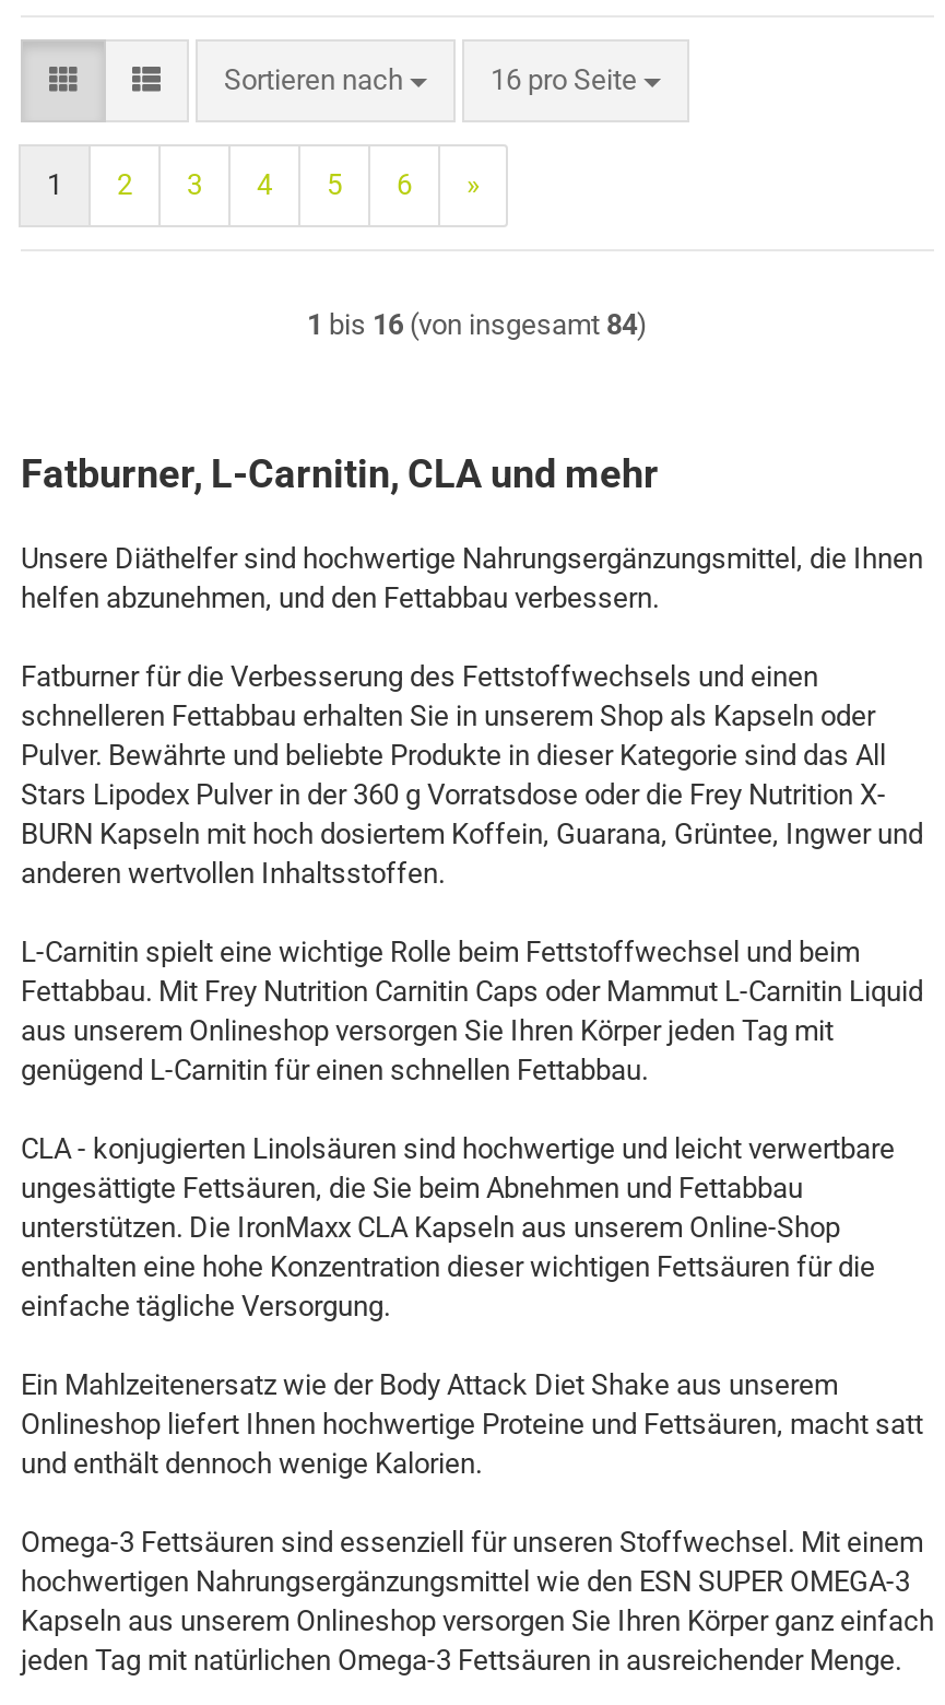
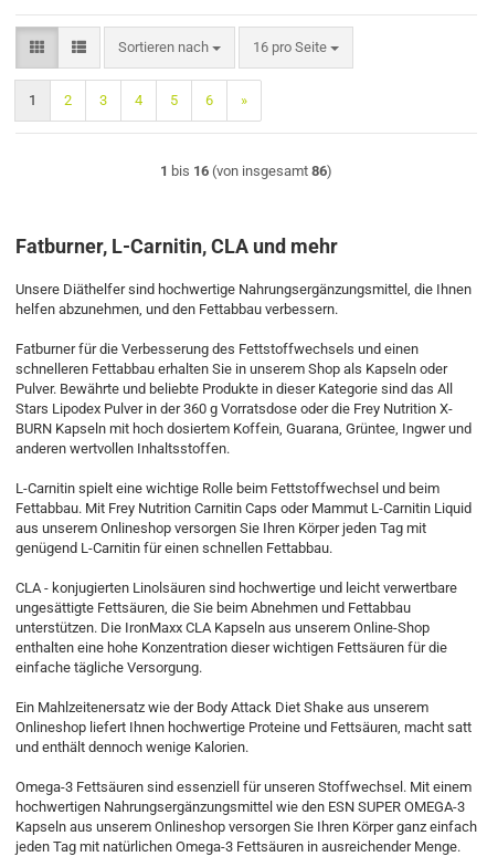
[307,308,648,341] 1 bis 16 (von insgesamt 84) -> [160,163,332,179] 1 bis 16 (von insgesamt 86)

